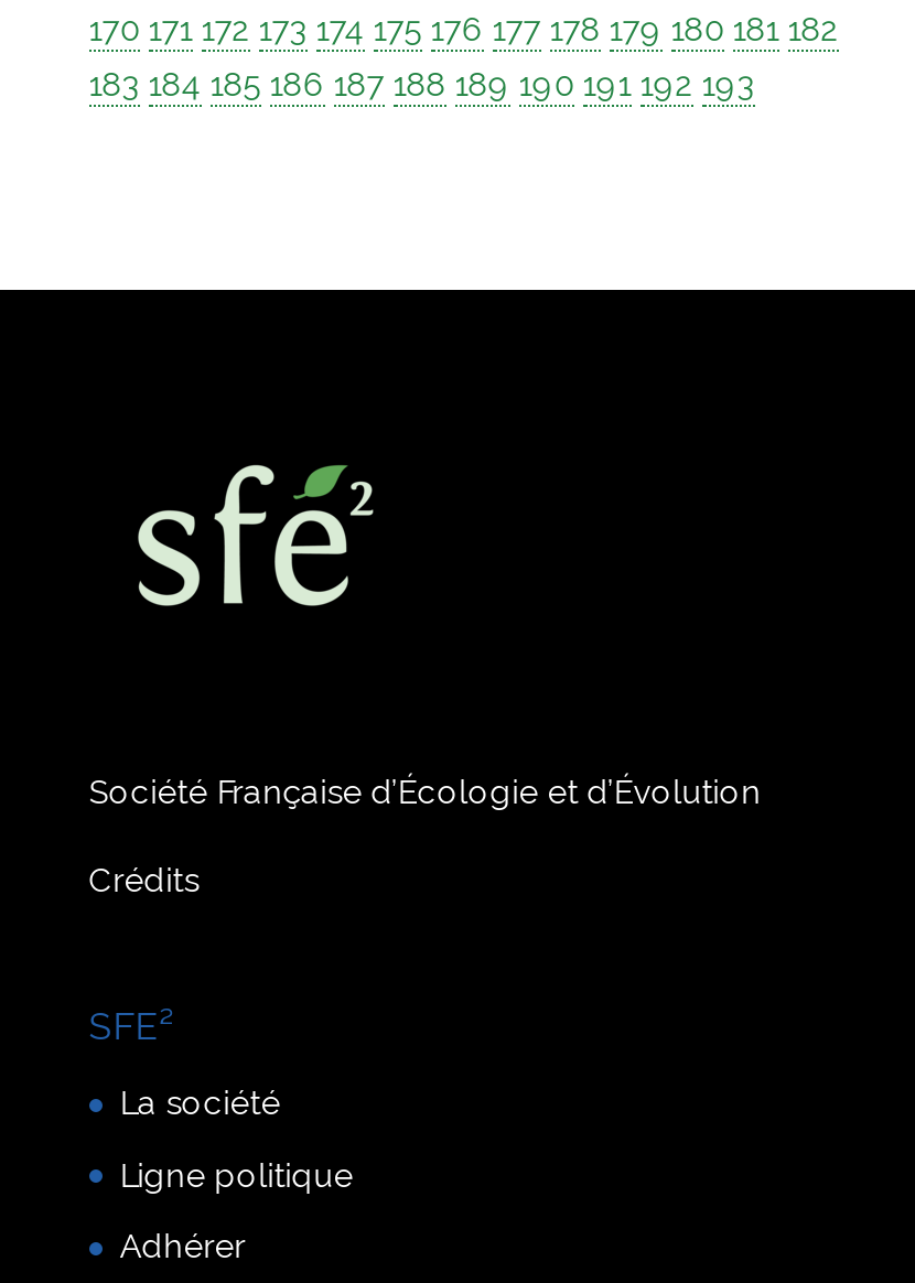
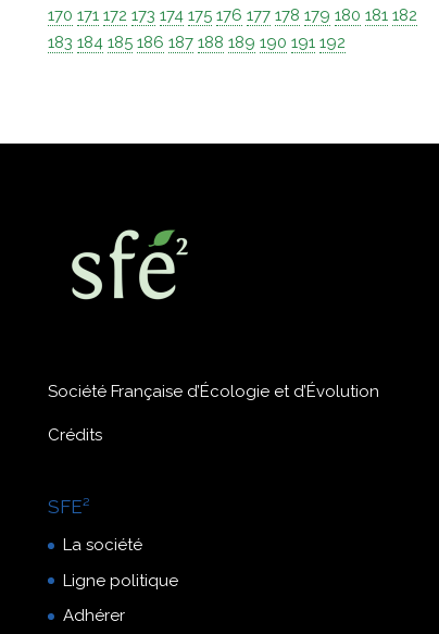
[89,65,755,105] 183 184 185 186 187 188 189 190 191 192 193 -> [48,33,345,52] 183 184 185 186 187 188 189 190 191 192

